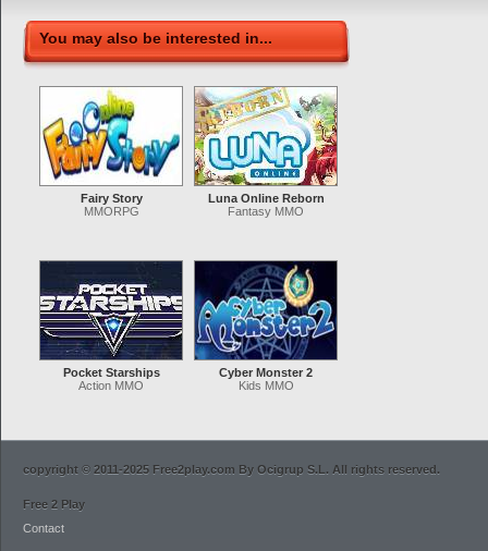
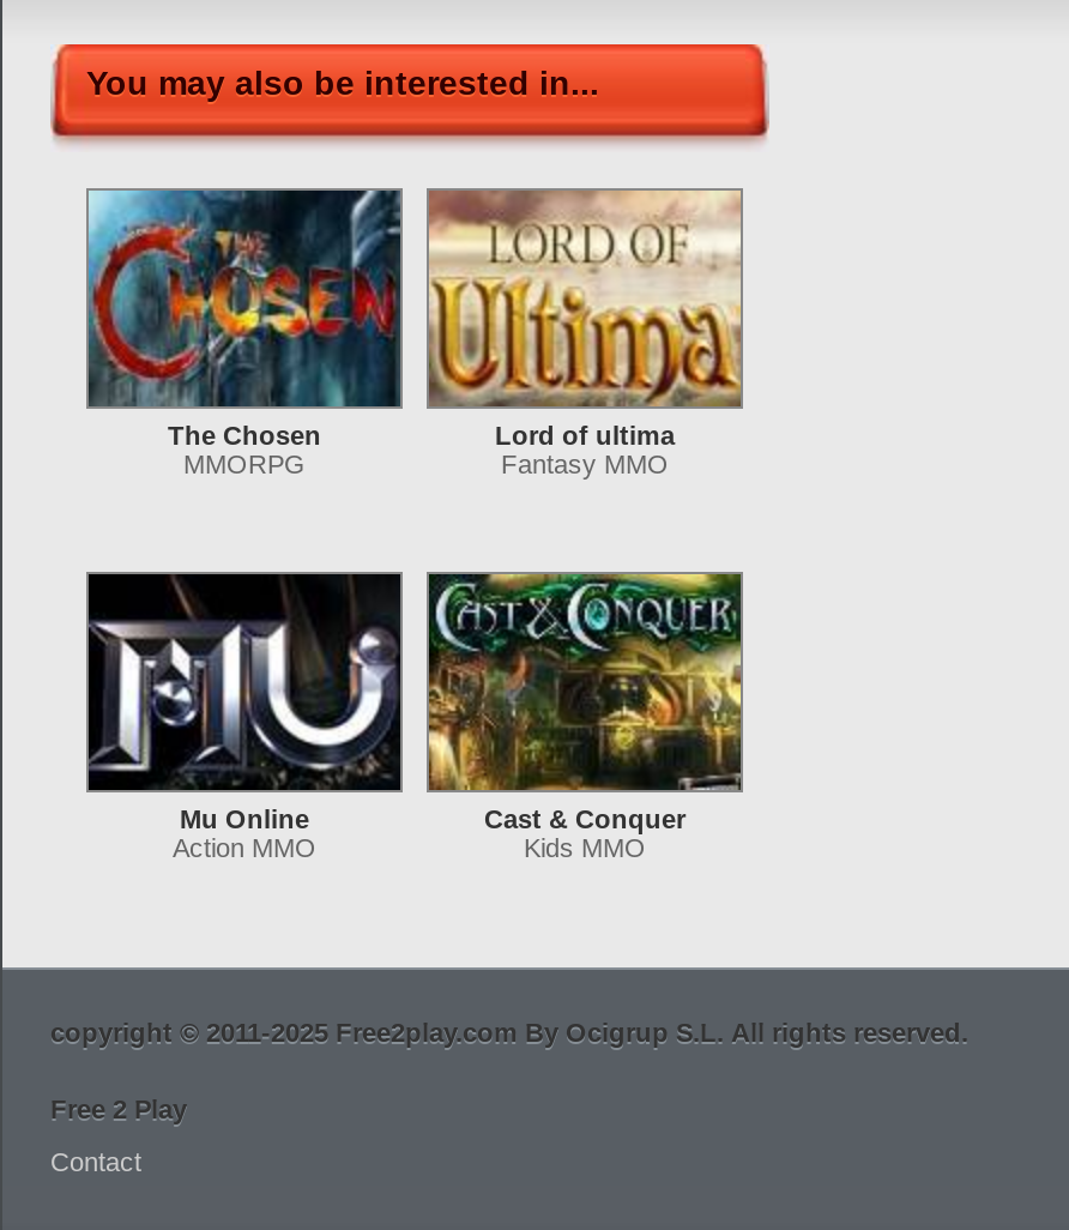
[40,87,182,205] [image] | Fairy Story -> [86,188,403,450] [image] | The Chosen
[195,87,338,205] [image] | Luna Online Reborn -> [427,188,743,450] [image] | Lord of ultima
[39,261,183,379] [image] | Pocket Starships -> [86,574,403,833] [image] | Mu Online
[194,260,338,379] [image] | Cyber Monster 2 -> [427,572,743,833] [image] | Cast & Conquer

